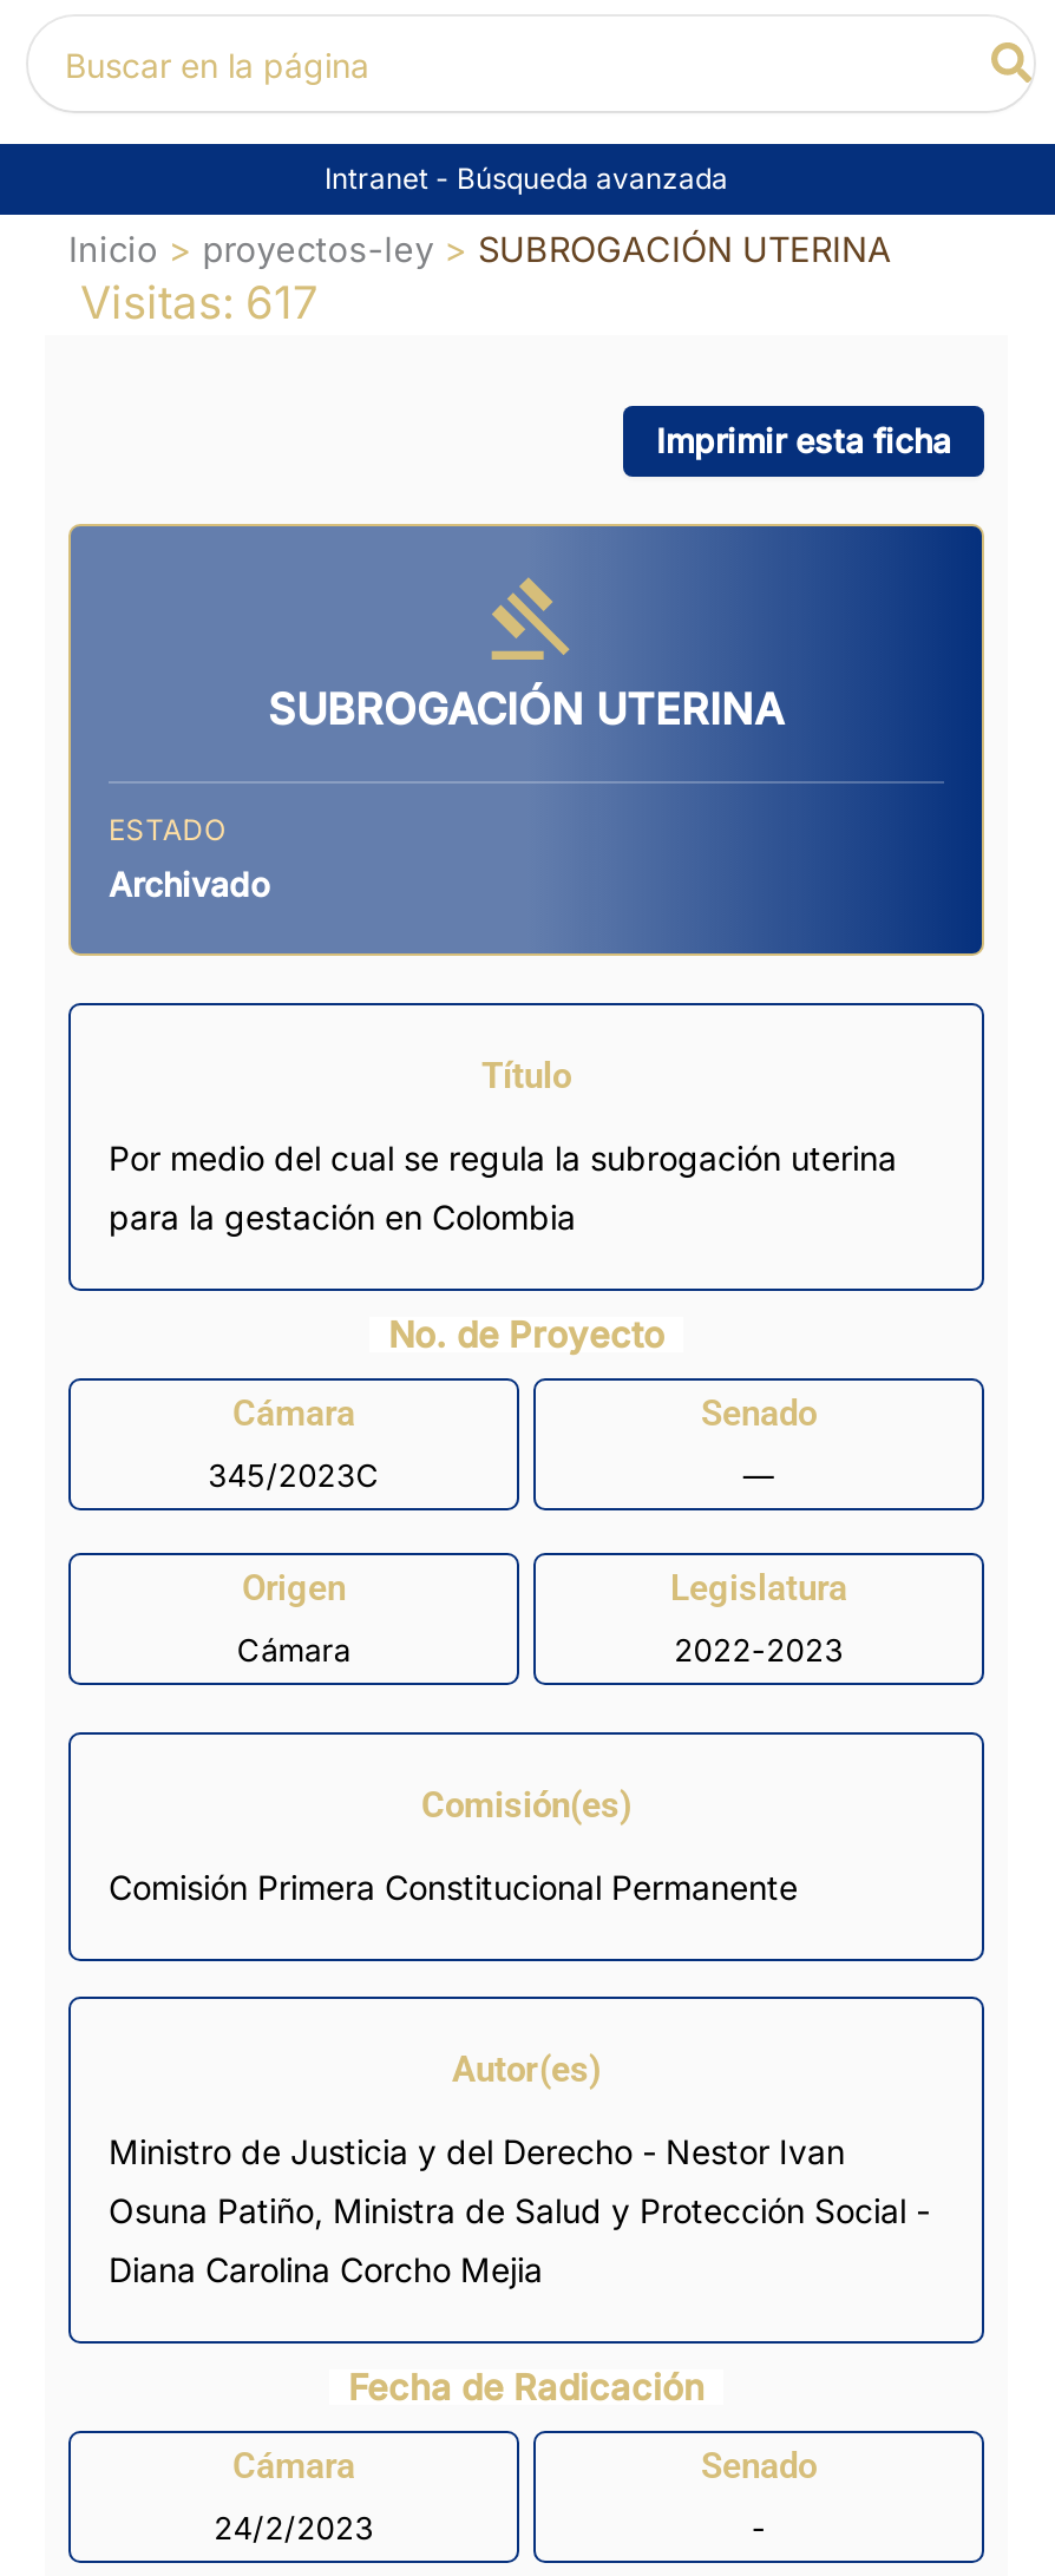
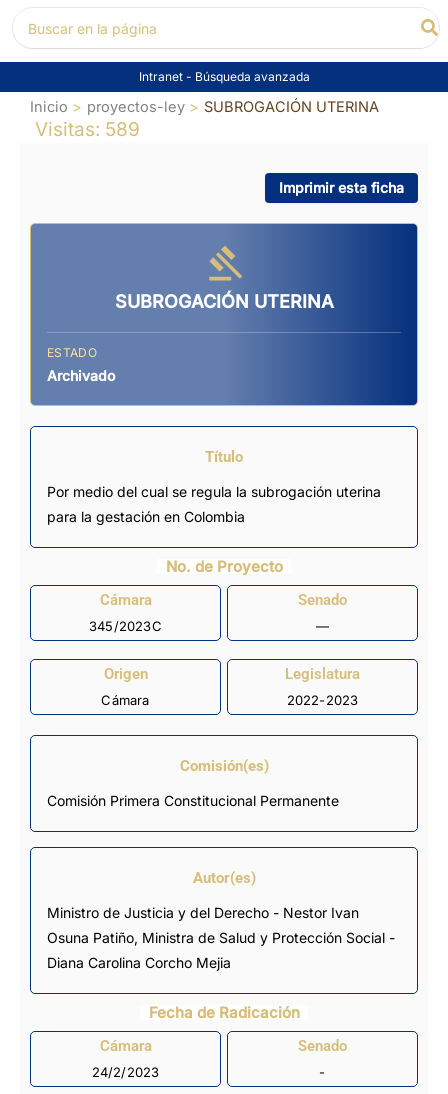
[80,275,319,329] Visitas: 617 -> [35,118,140,141] Visitas: 589

